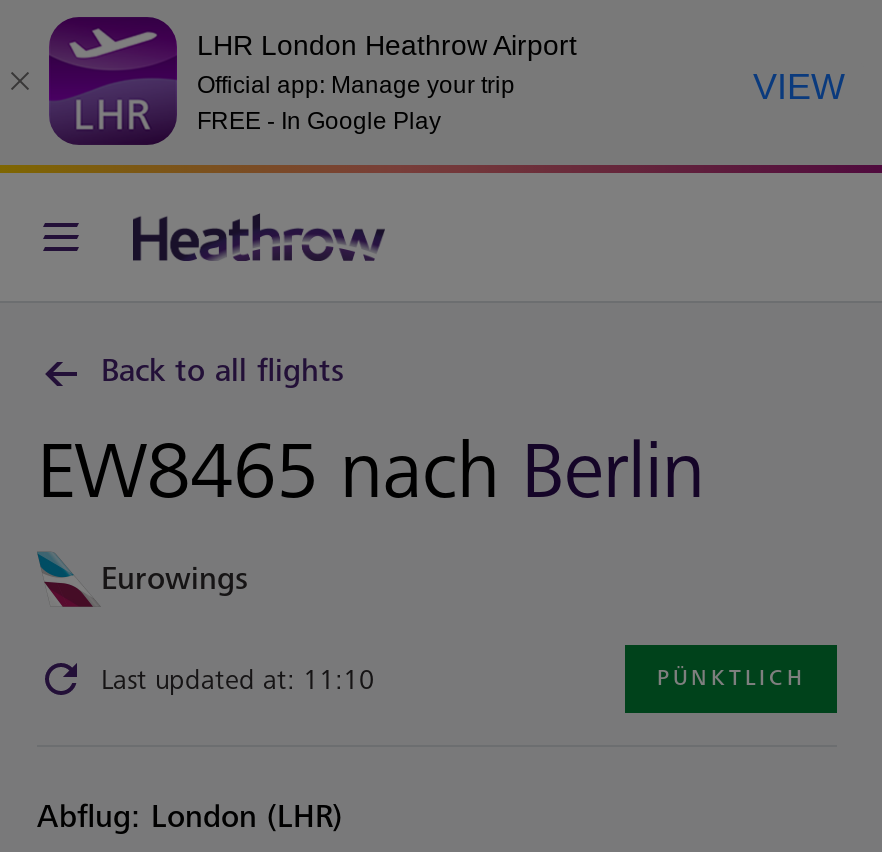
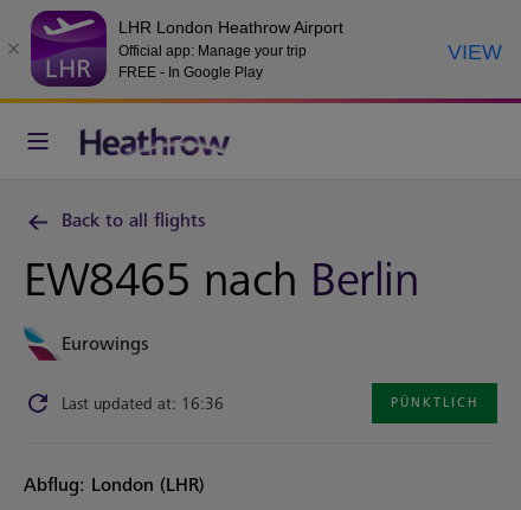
[101,662,375,696] Last updated at: 11:10 -> [62,393,224,413] Last updated at: 16:36

